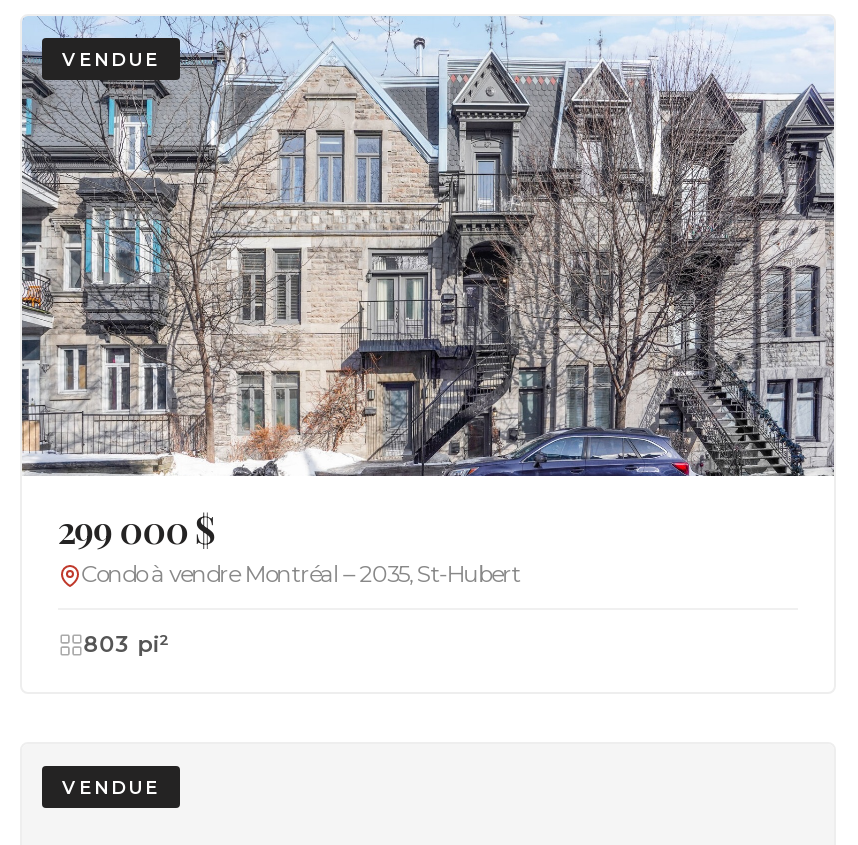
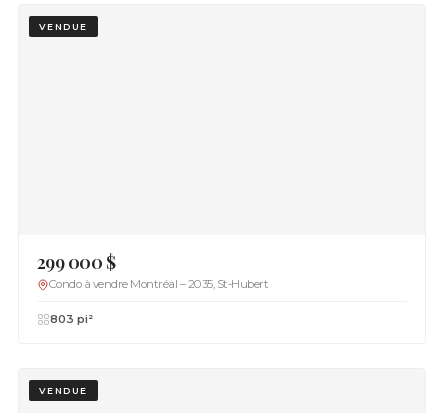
[20,14,836,478] [image] -> none

